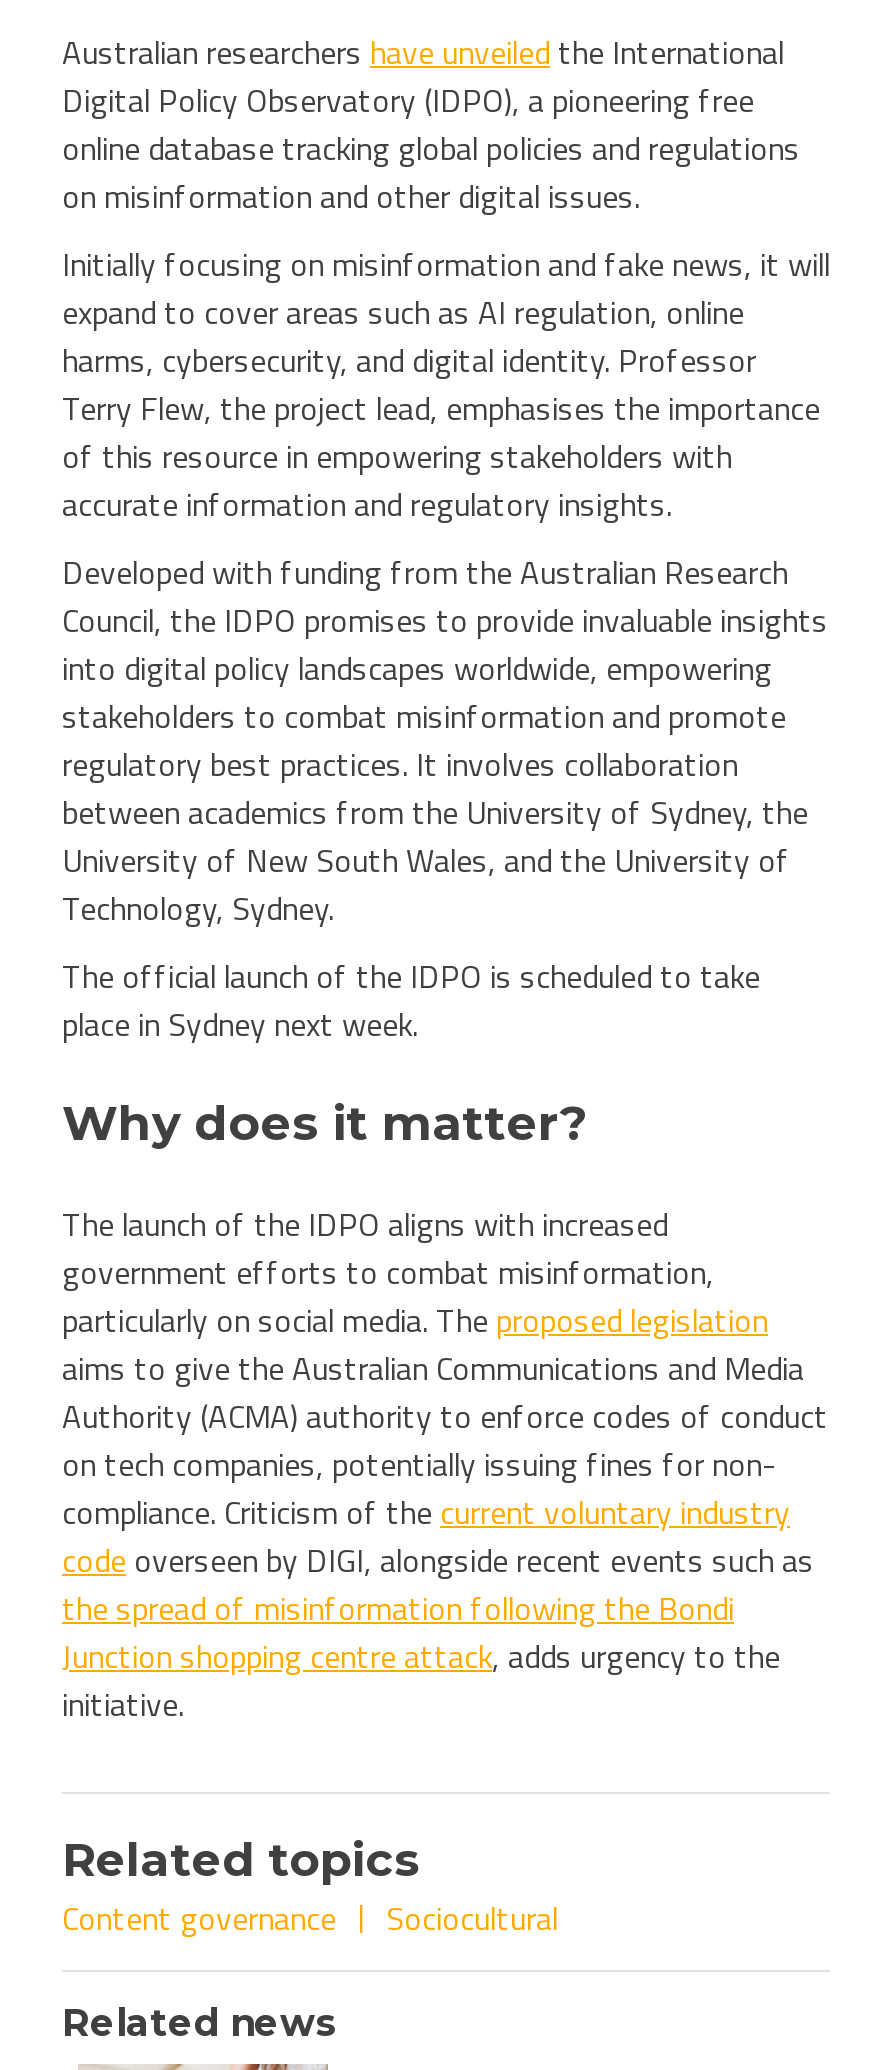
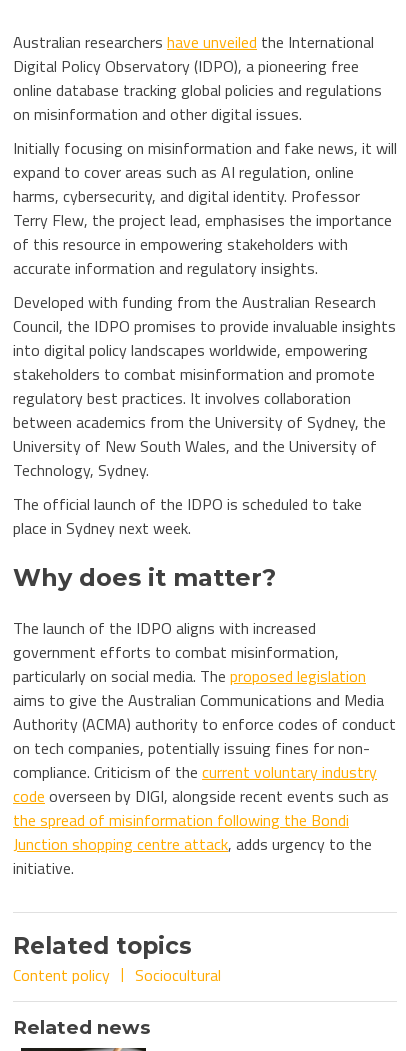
[62,1894,336,1942] Content governance -> [13,963,110,987] Content policy

